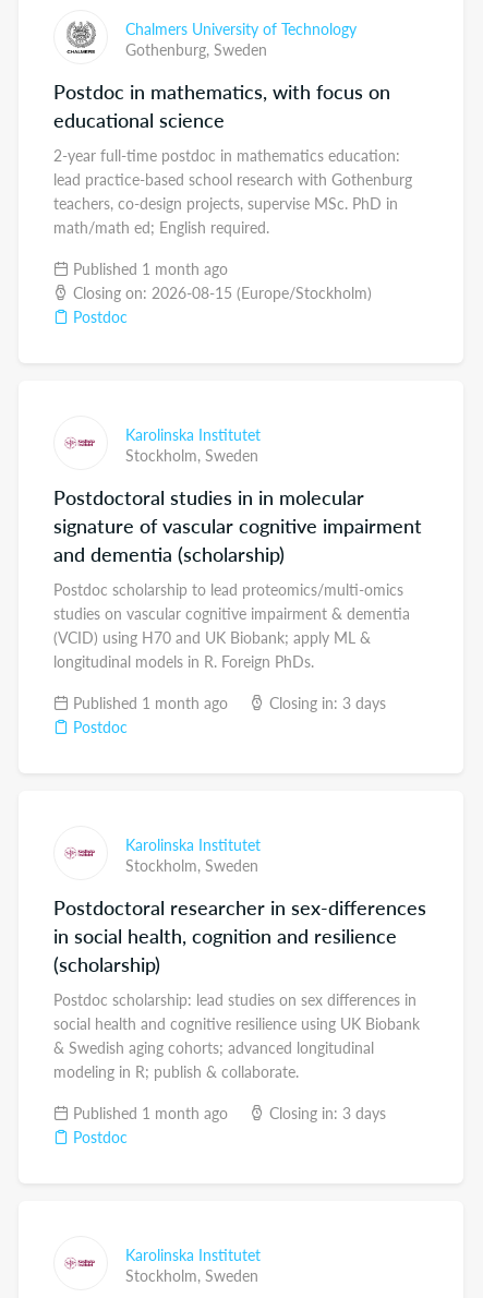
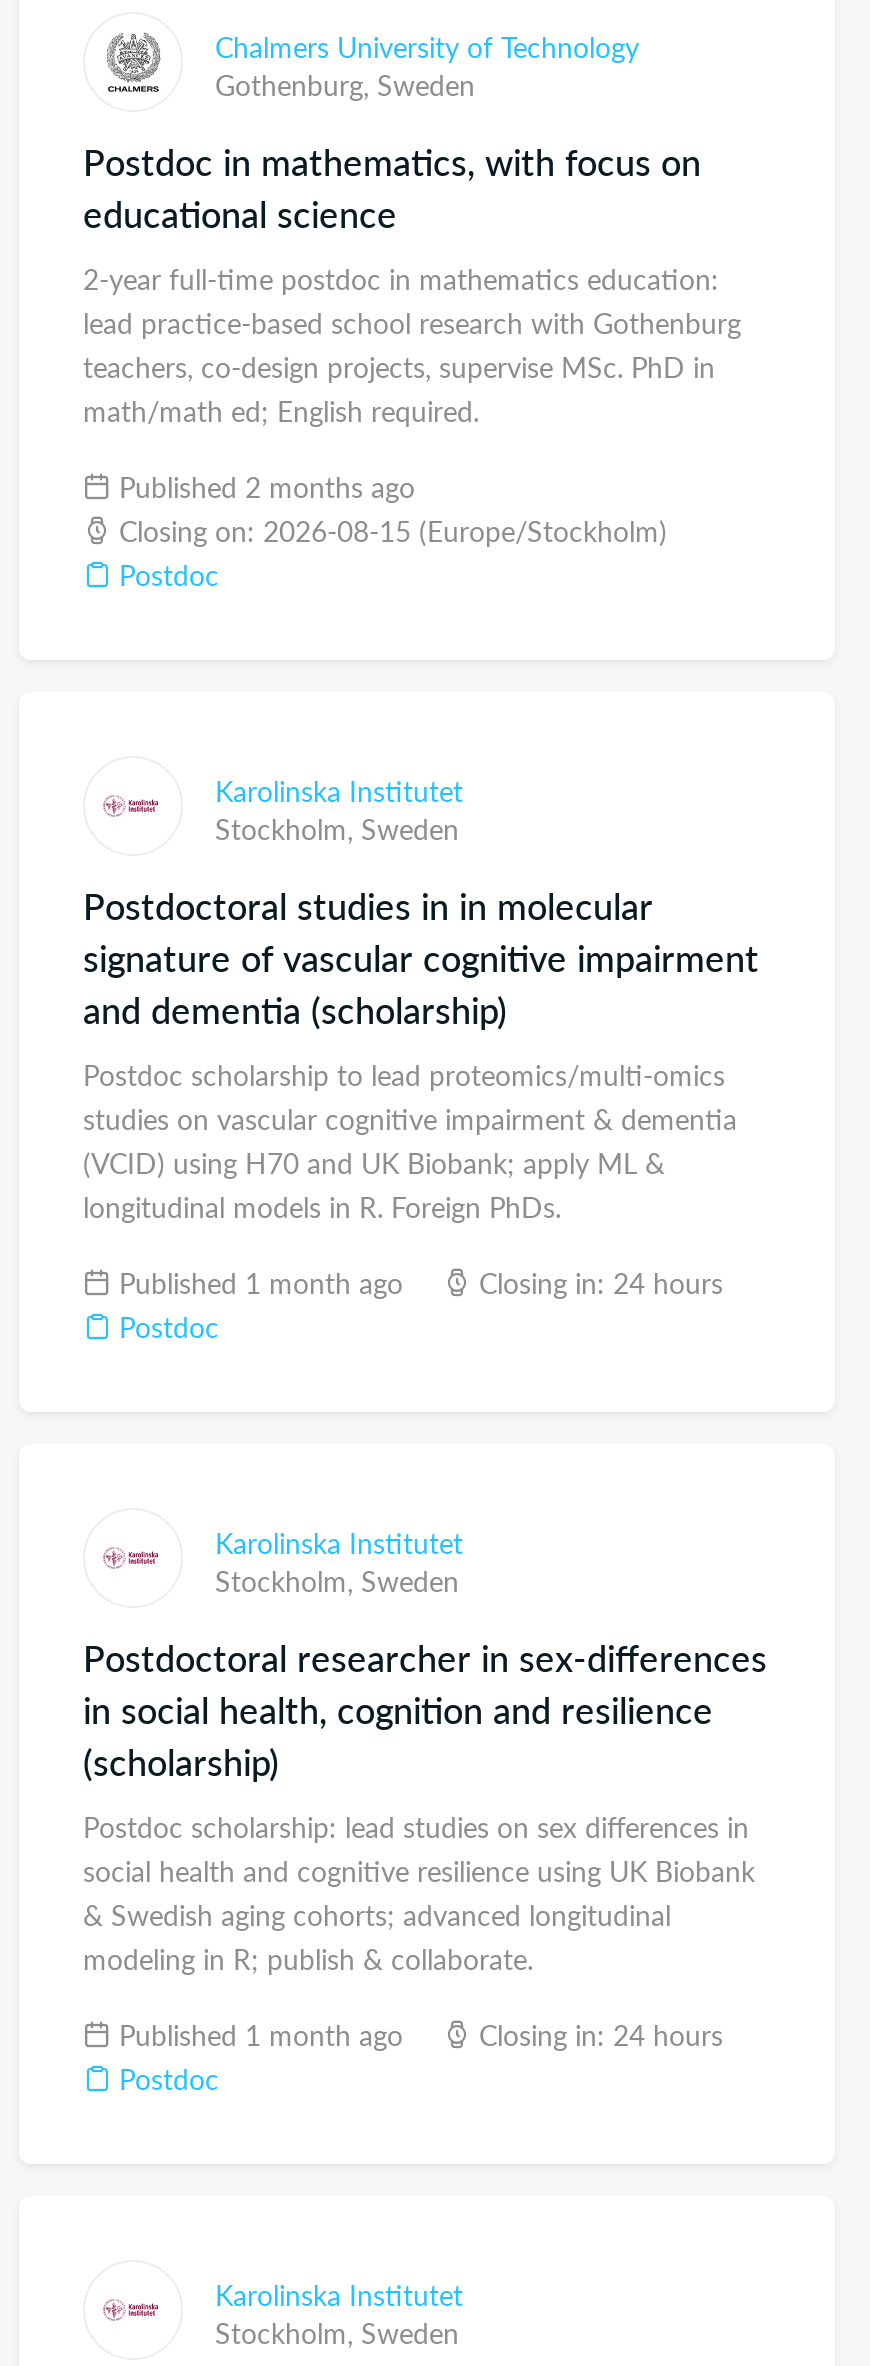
[69,257,228,279] Published 1 month ago -> [111,466,415,506] Published 2 months ago
[265,692,386,713] Closing in: 3 days -> [471,1262,723,1302] Closing in: 24 hours
[265,1102,386,1123] Closing in: 3 days -> [471,2014,723,2054] Closing in: 24 hours

